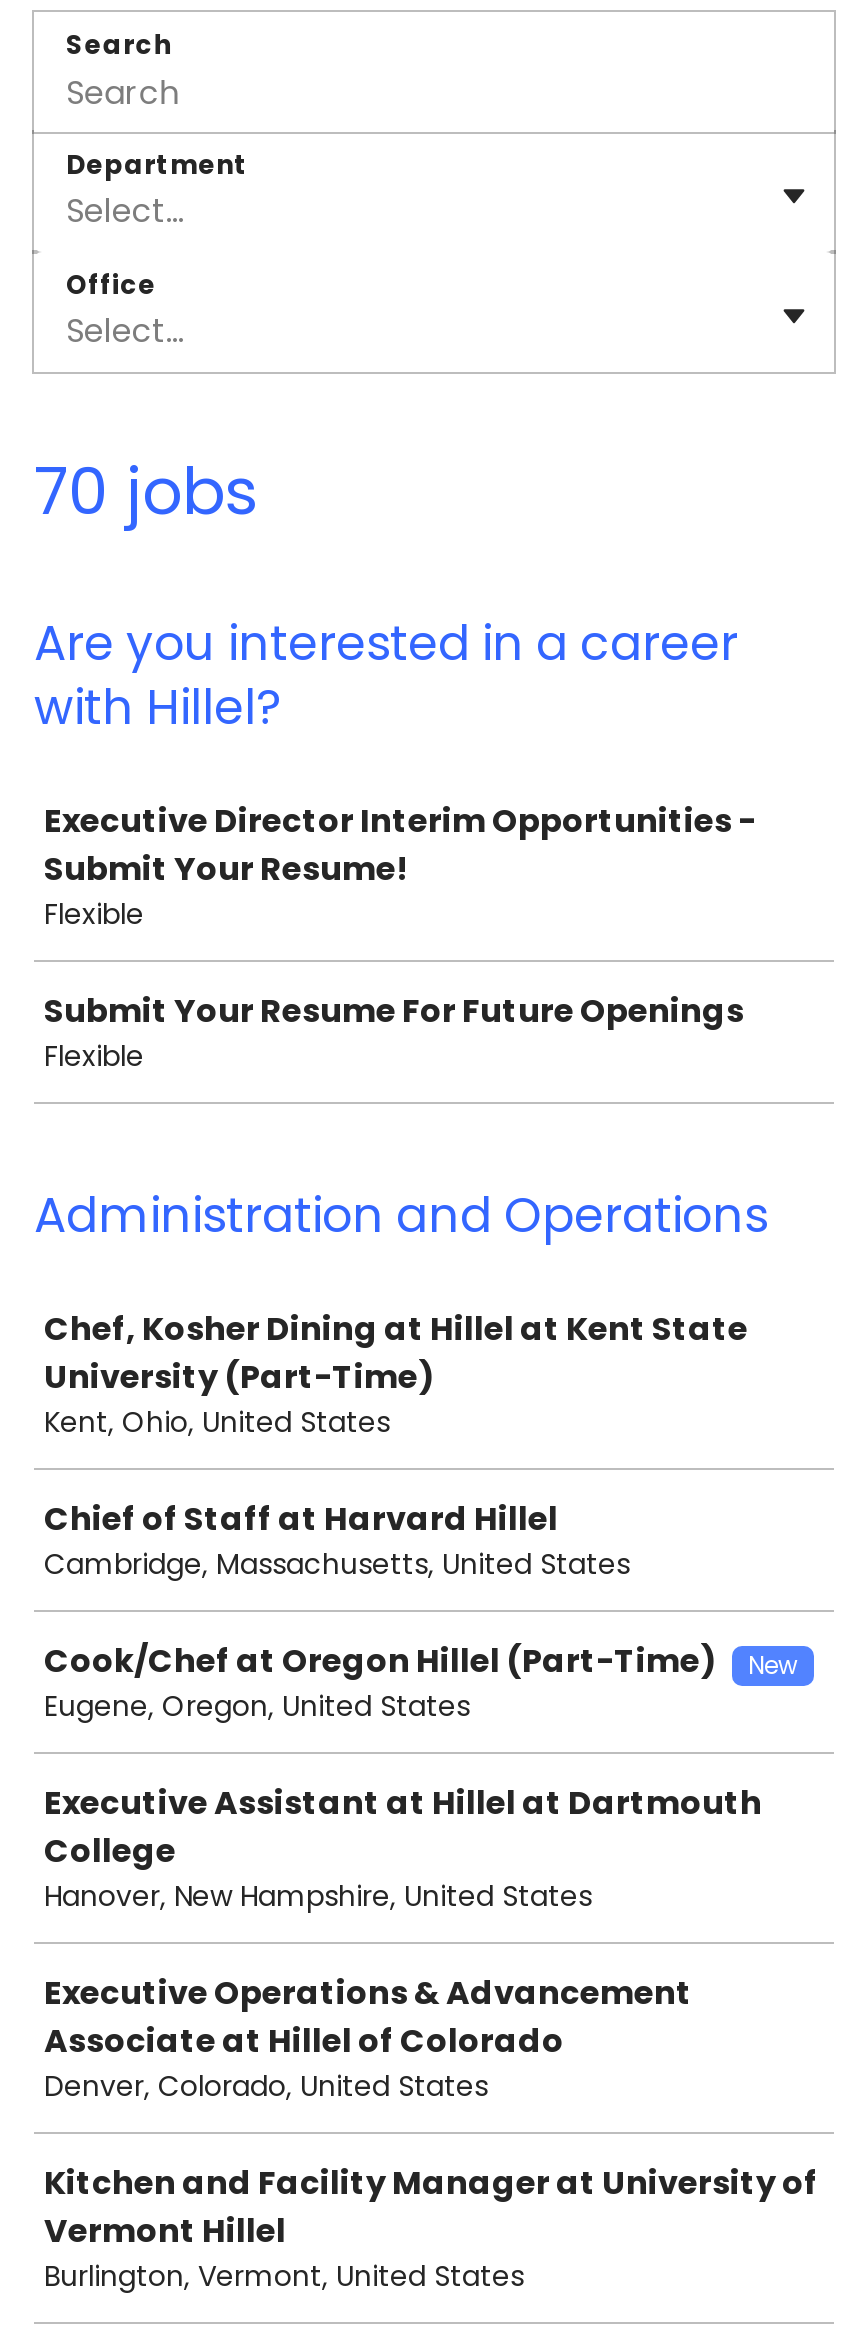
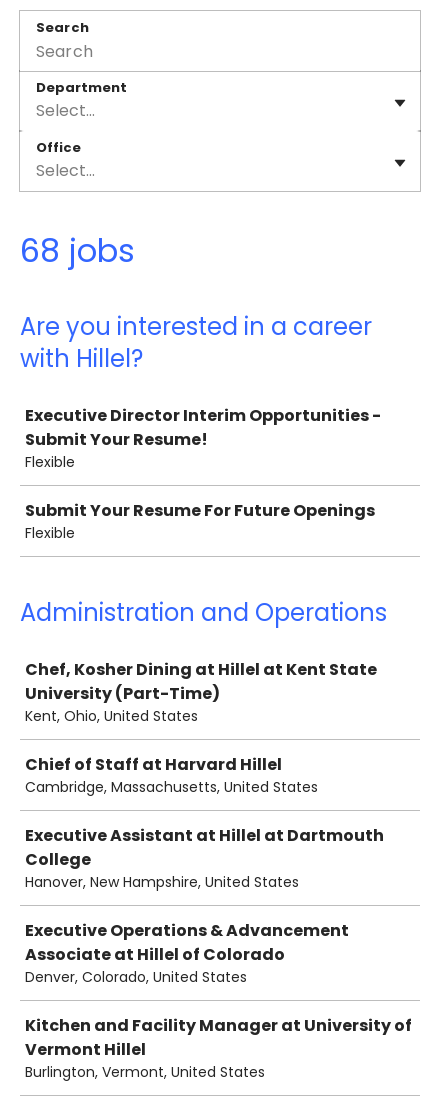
[34,446,258,536] 70 jobs -> [20,228,135,273] 68 jobs
[44,1638,798,1726] Cook/Chef at Oregon Hillel (Part-Time) | New | Eugene, Oregon, United States -> none

